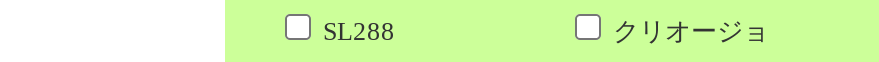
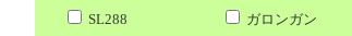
[607,15,769,45] クリオージョ -> [243,11,317,27] ガロンガン

